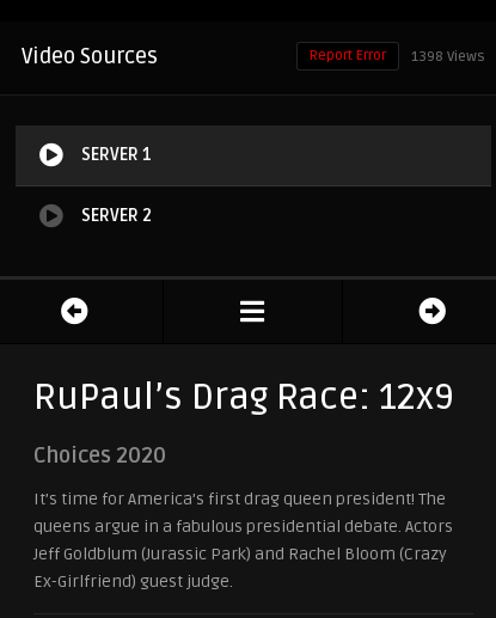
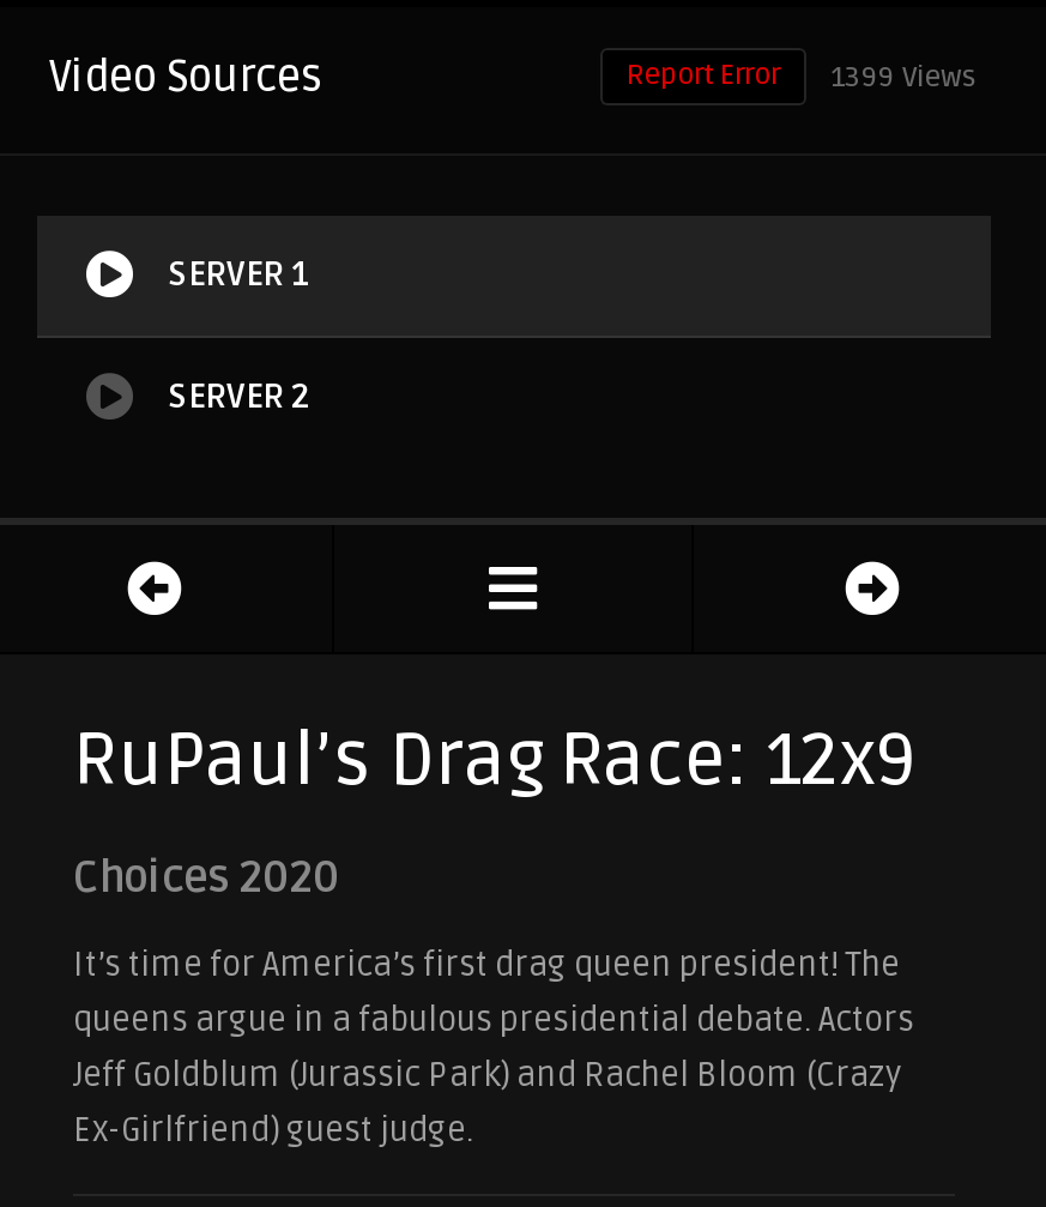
[310,47,485,66] Report Error 1398 Views -> [627,58,979,96] Report Error 1399 Views

